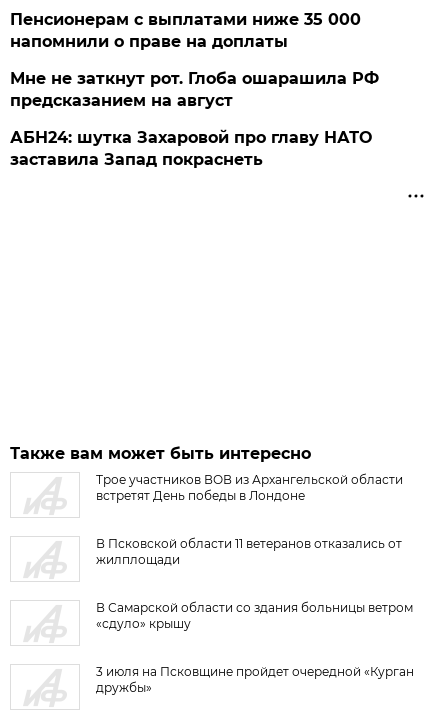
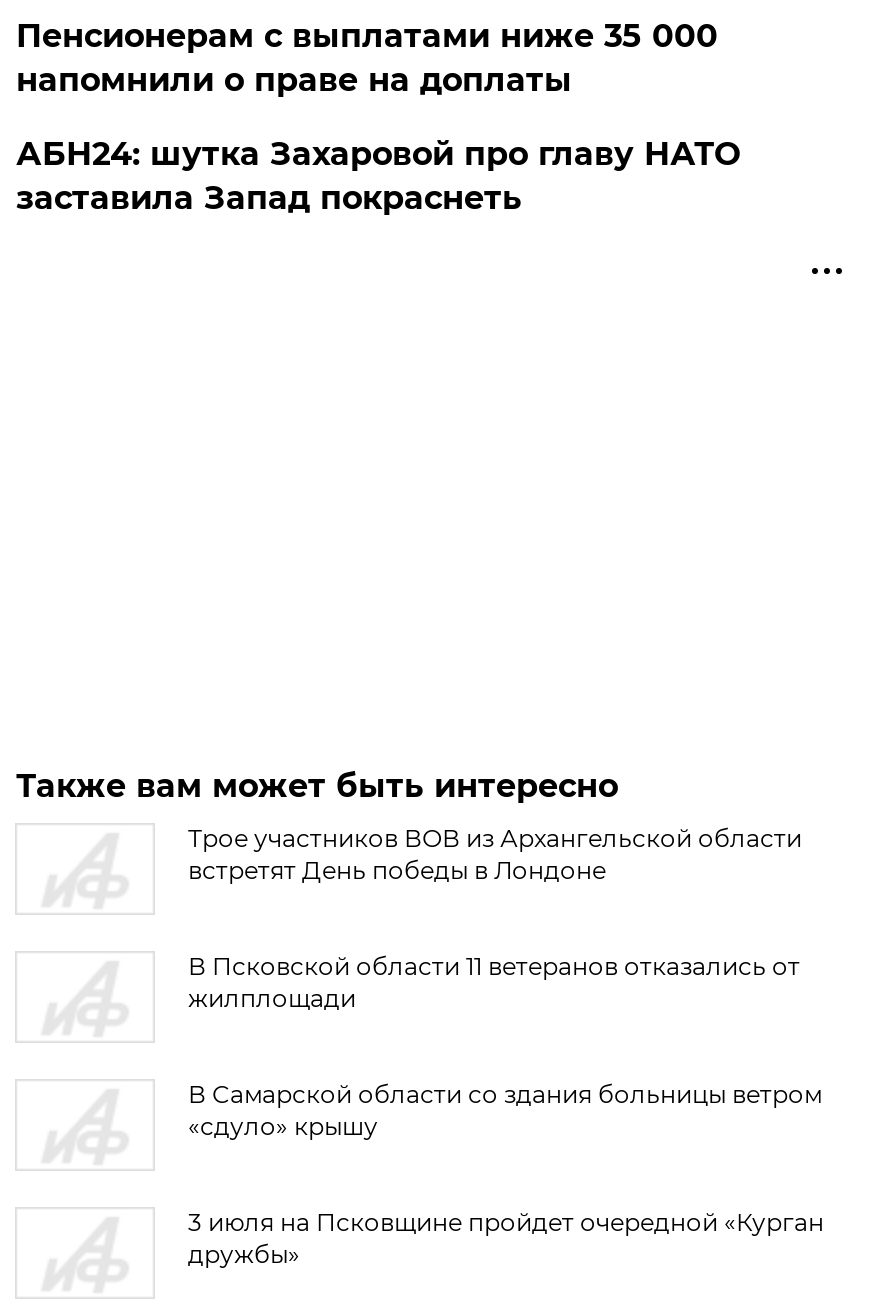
[10,69,379,110] Мне не заткнут рот. Глоба ошарашила РФ | предсказанием на август -> none

